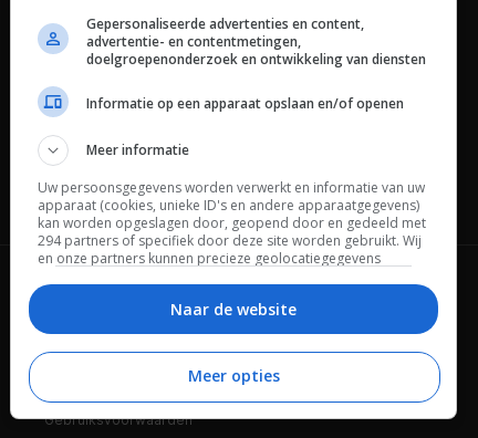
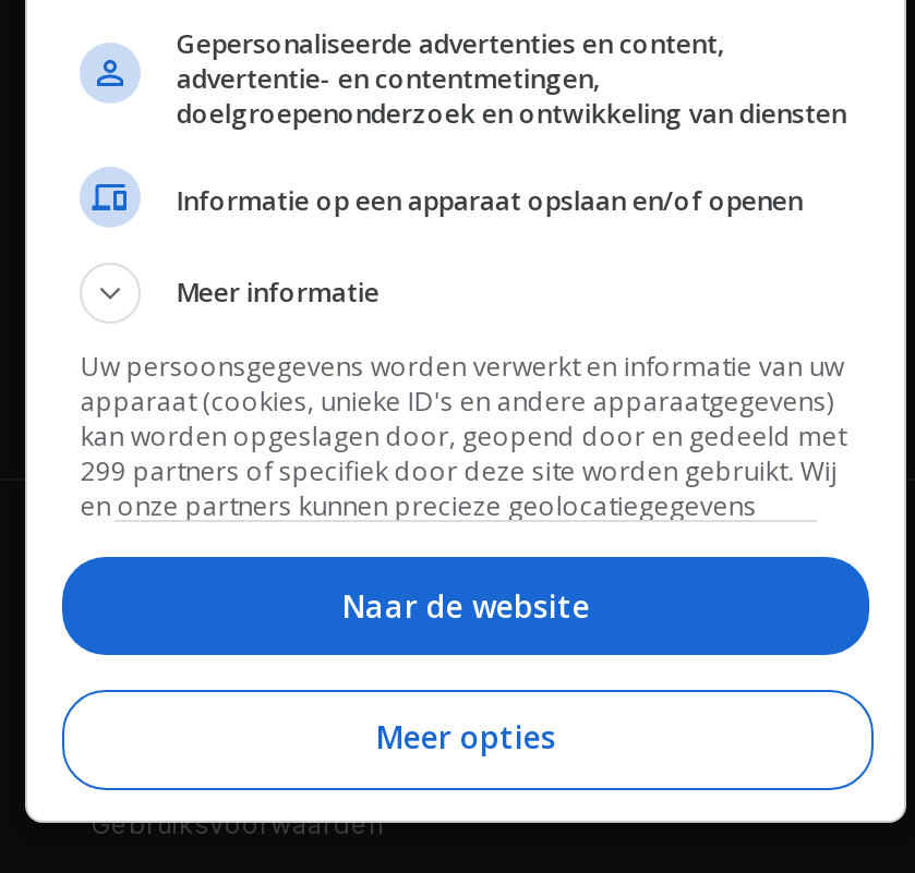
[38,231,422,250] 294 partners of specifiek door deze site worden gebruikt. Wij -> [80,451,837,488] 299 partners of specifiek door deze site worden gebruikt. Wij

